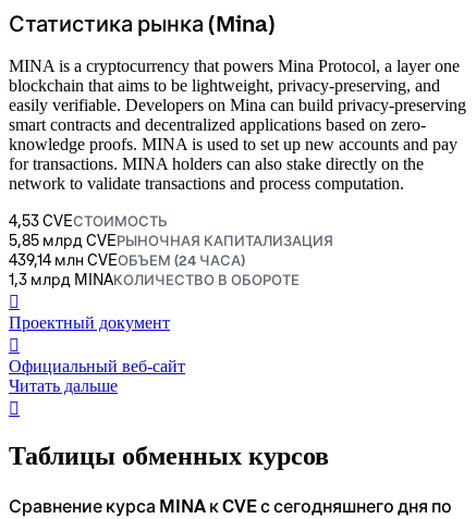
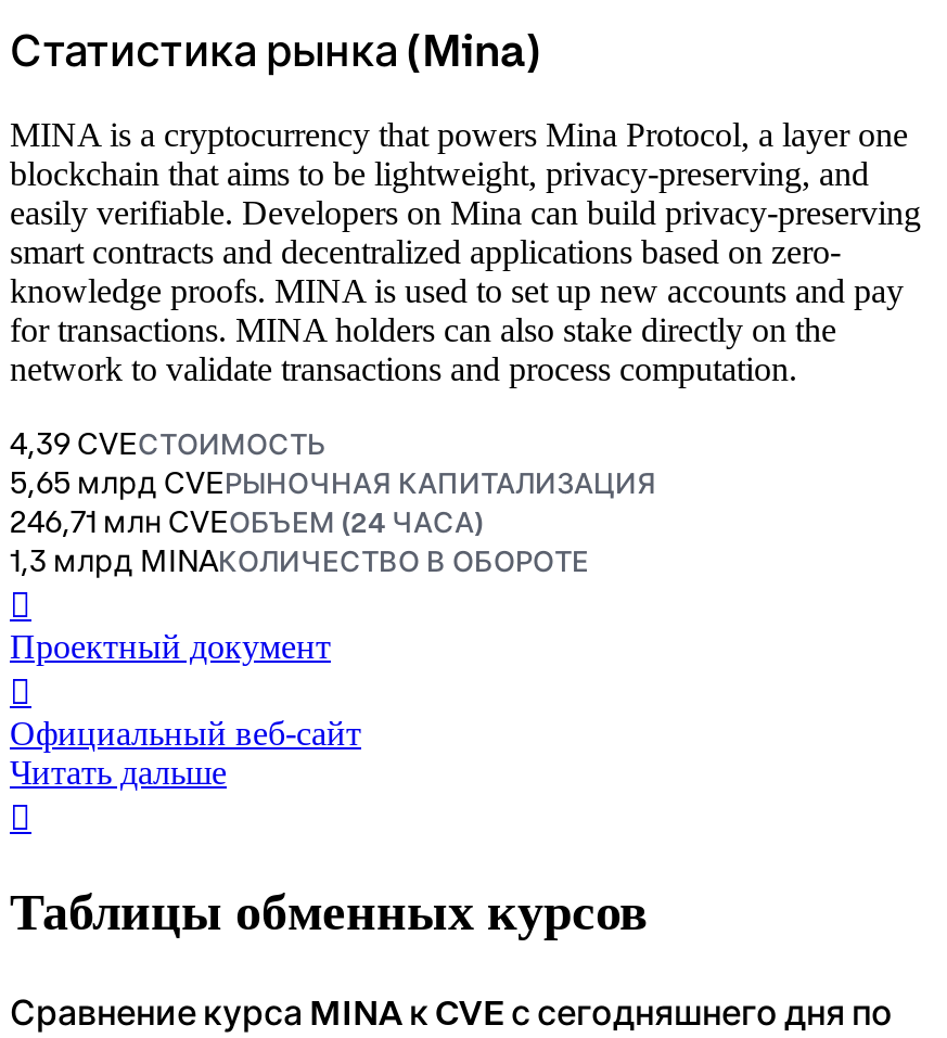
[9,211,168,231] 4,53 CVEСТОИМОСТЬ -> [10,424,327,463] 4,39 CVEСТОИМОСТЬ
[9,231,333,250] 5,85 млрд CVEРЫНОЧНАЯ КАПИТАЛИЗАЦИЯ -> [10,463,656,502] 5,65 млрд CVEРЫНОЧНАЯ КАПИТАЛИЗАЦИЯ
[9,250,245,270] 439,14 млн CVEОБЪЕМ (24 ЧАСА) -> [10,502,483,541] 246,71 млн CVEОБЪЕМ (24 ЧАСА)

